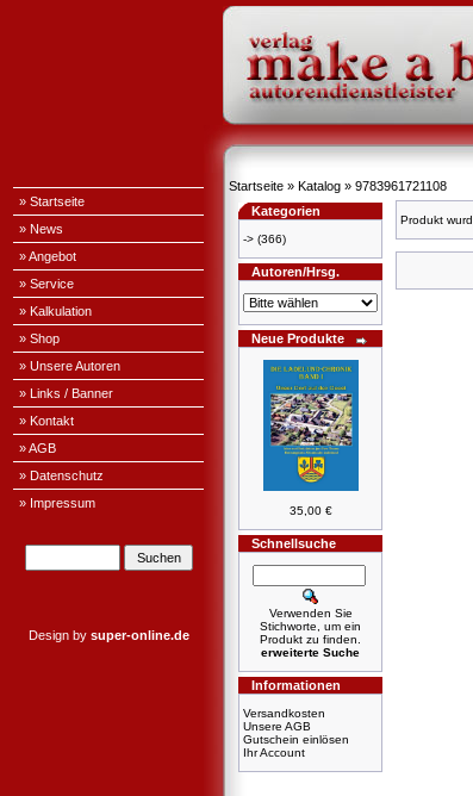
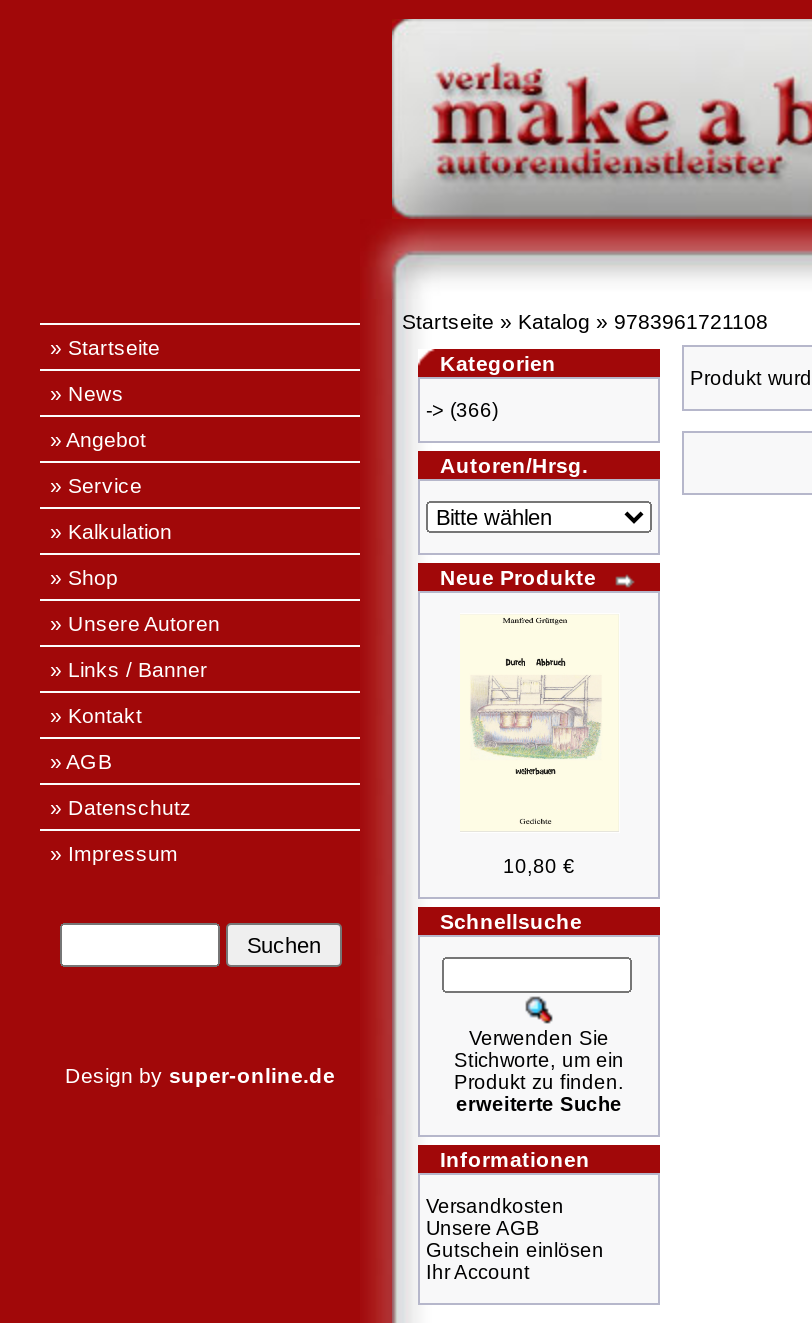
[262,359,360,517] [image] | 35,00 € -> [460,613,620,877] [image] | 10,80 €

